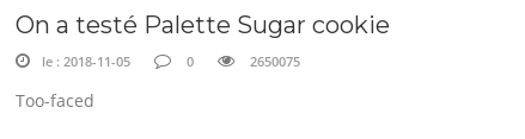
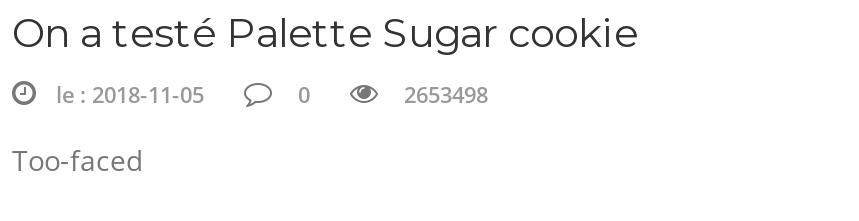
[246,53,300,70] 2650075 -> [398,79,488,109] 2653498

